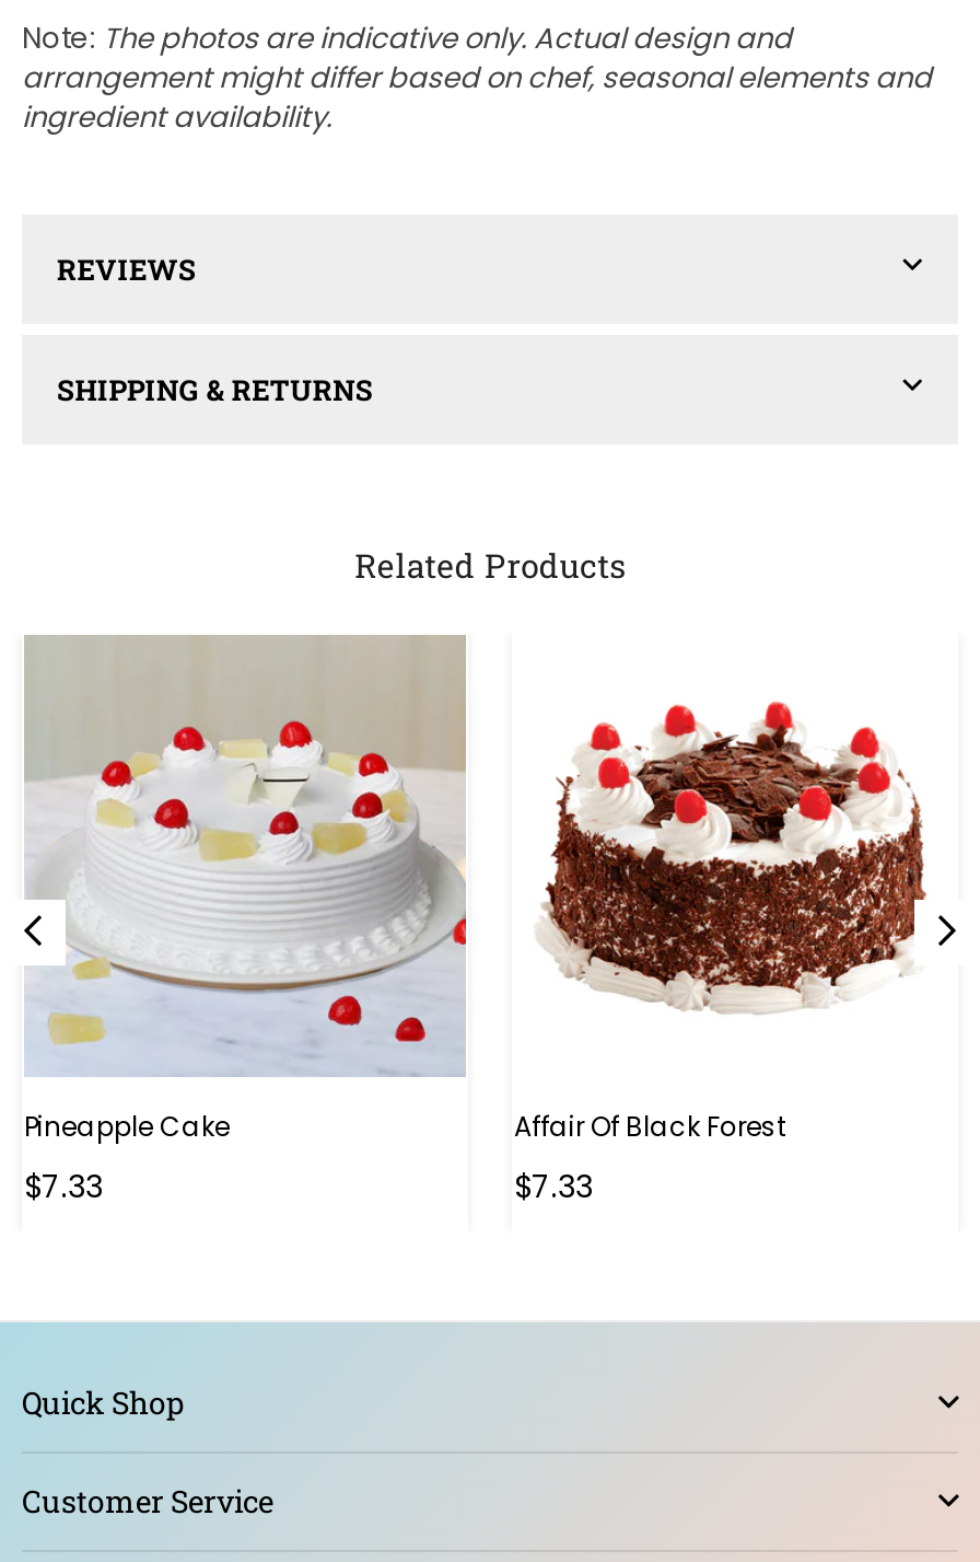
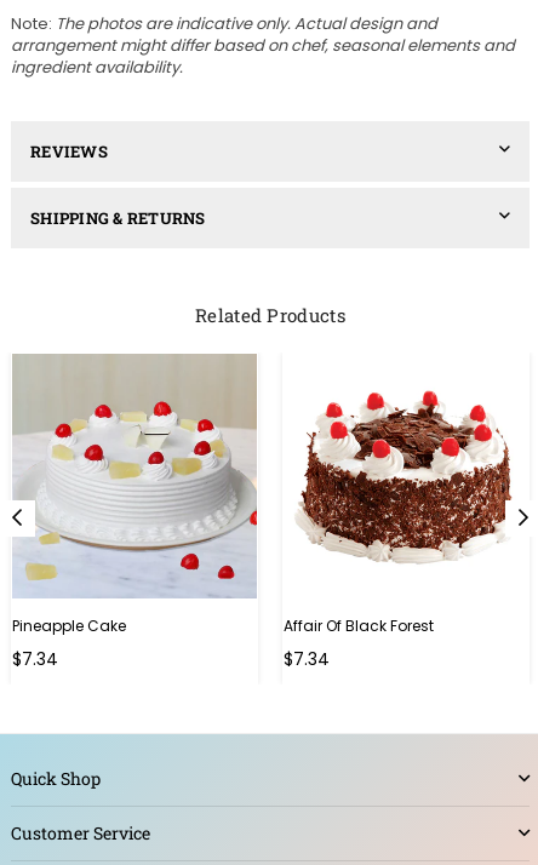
[24,1166,103,1209] $7.33 -> [12,647,58,672] $7.34
[514,1166,593,1209] $7.33 -> [284,647,330,672] $7.34

